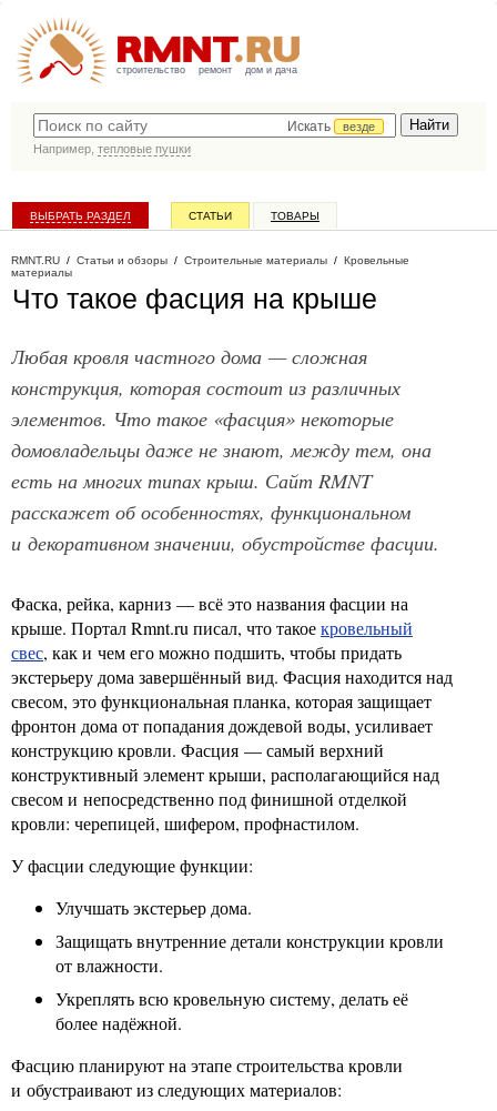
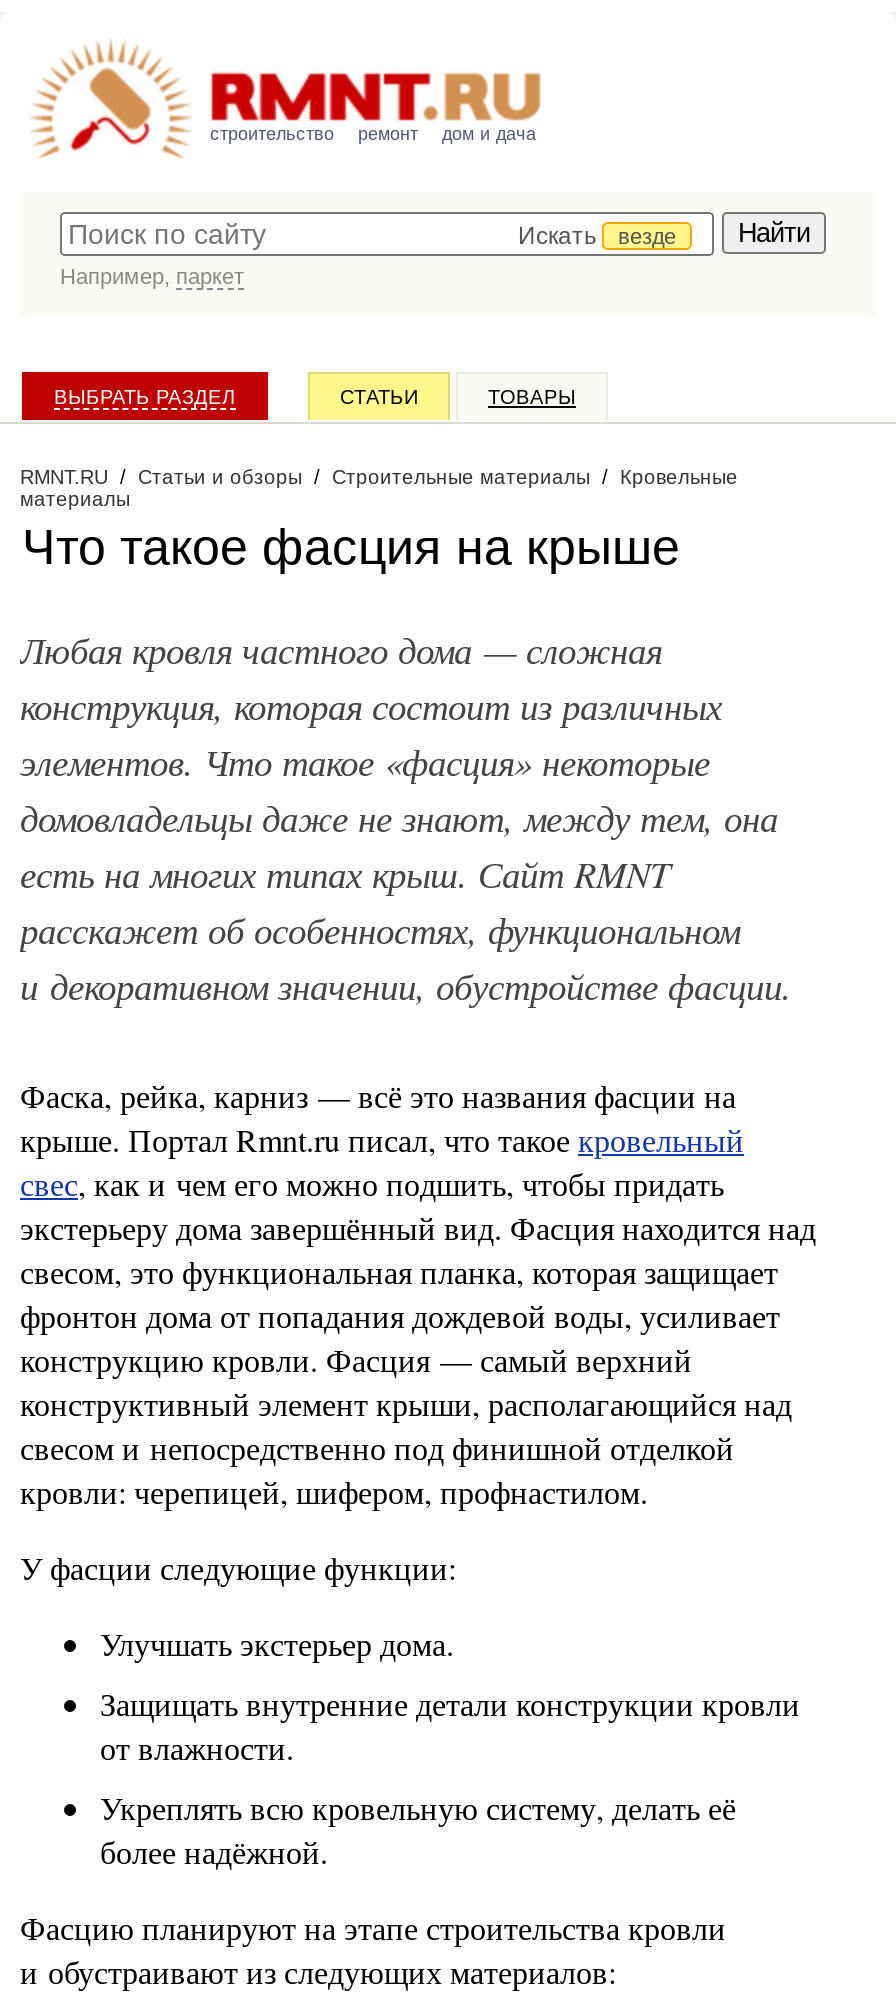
[33,142,191,155] Например, тепловые пушки -> [60,264,244,288] Например, паркет

